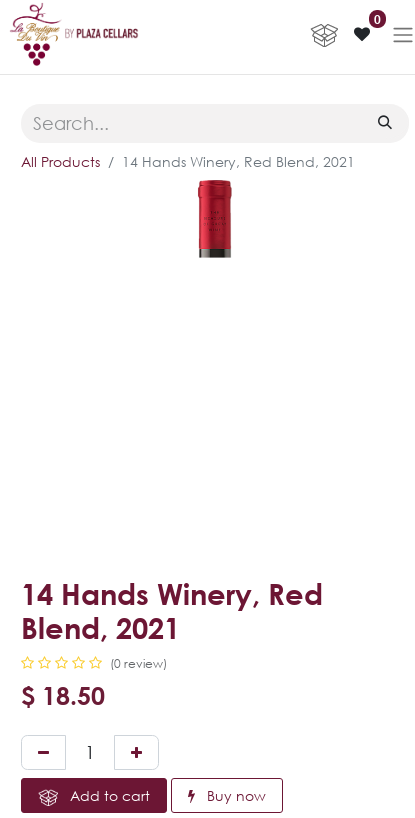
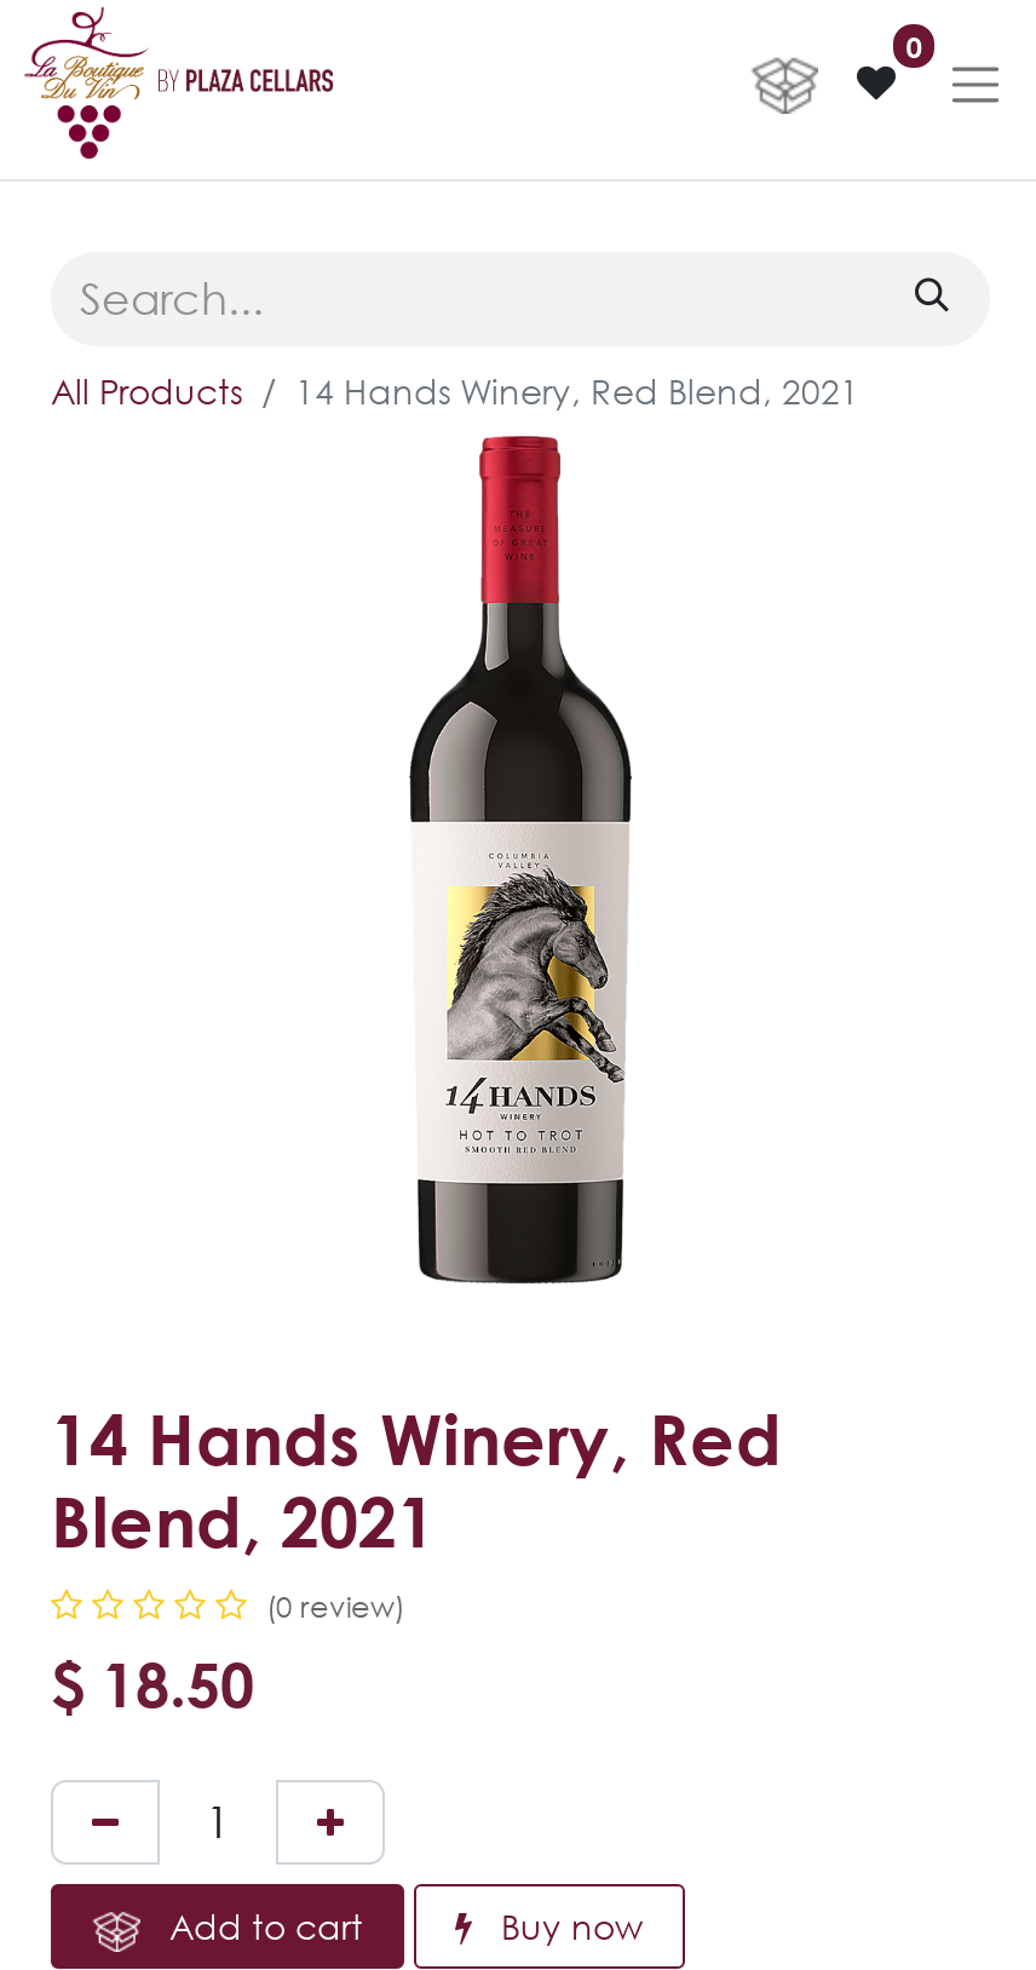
none -> [407,622,634,1286] [image]

